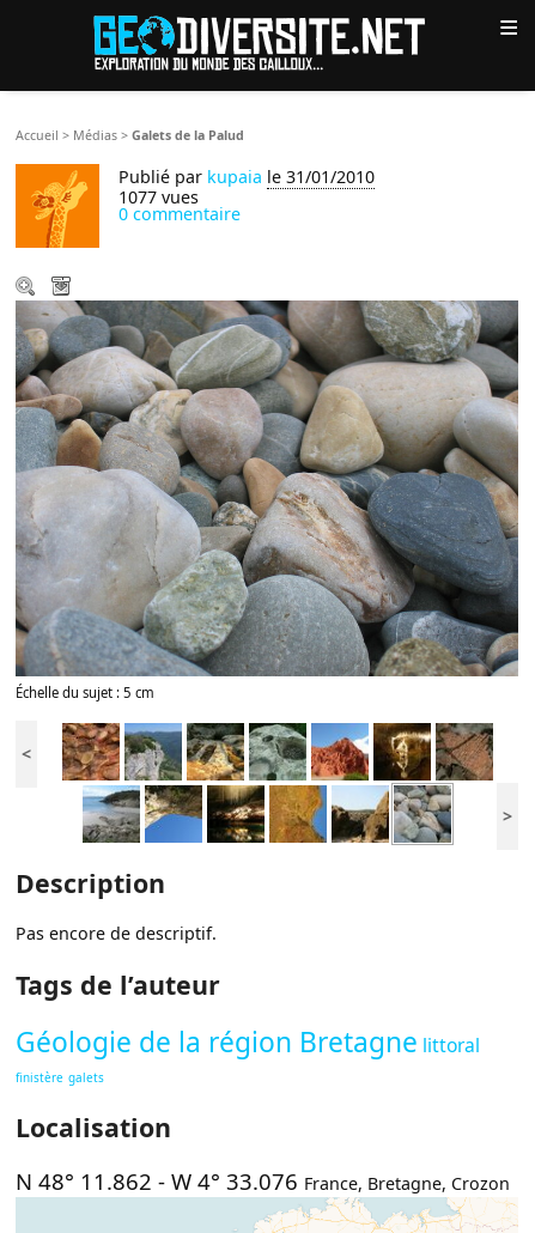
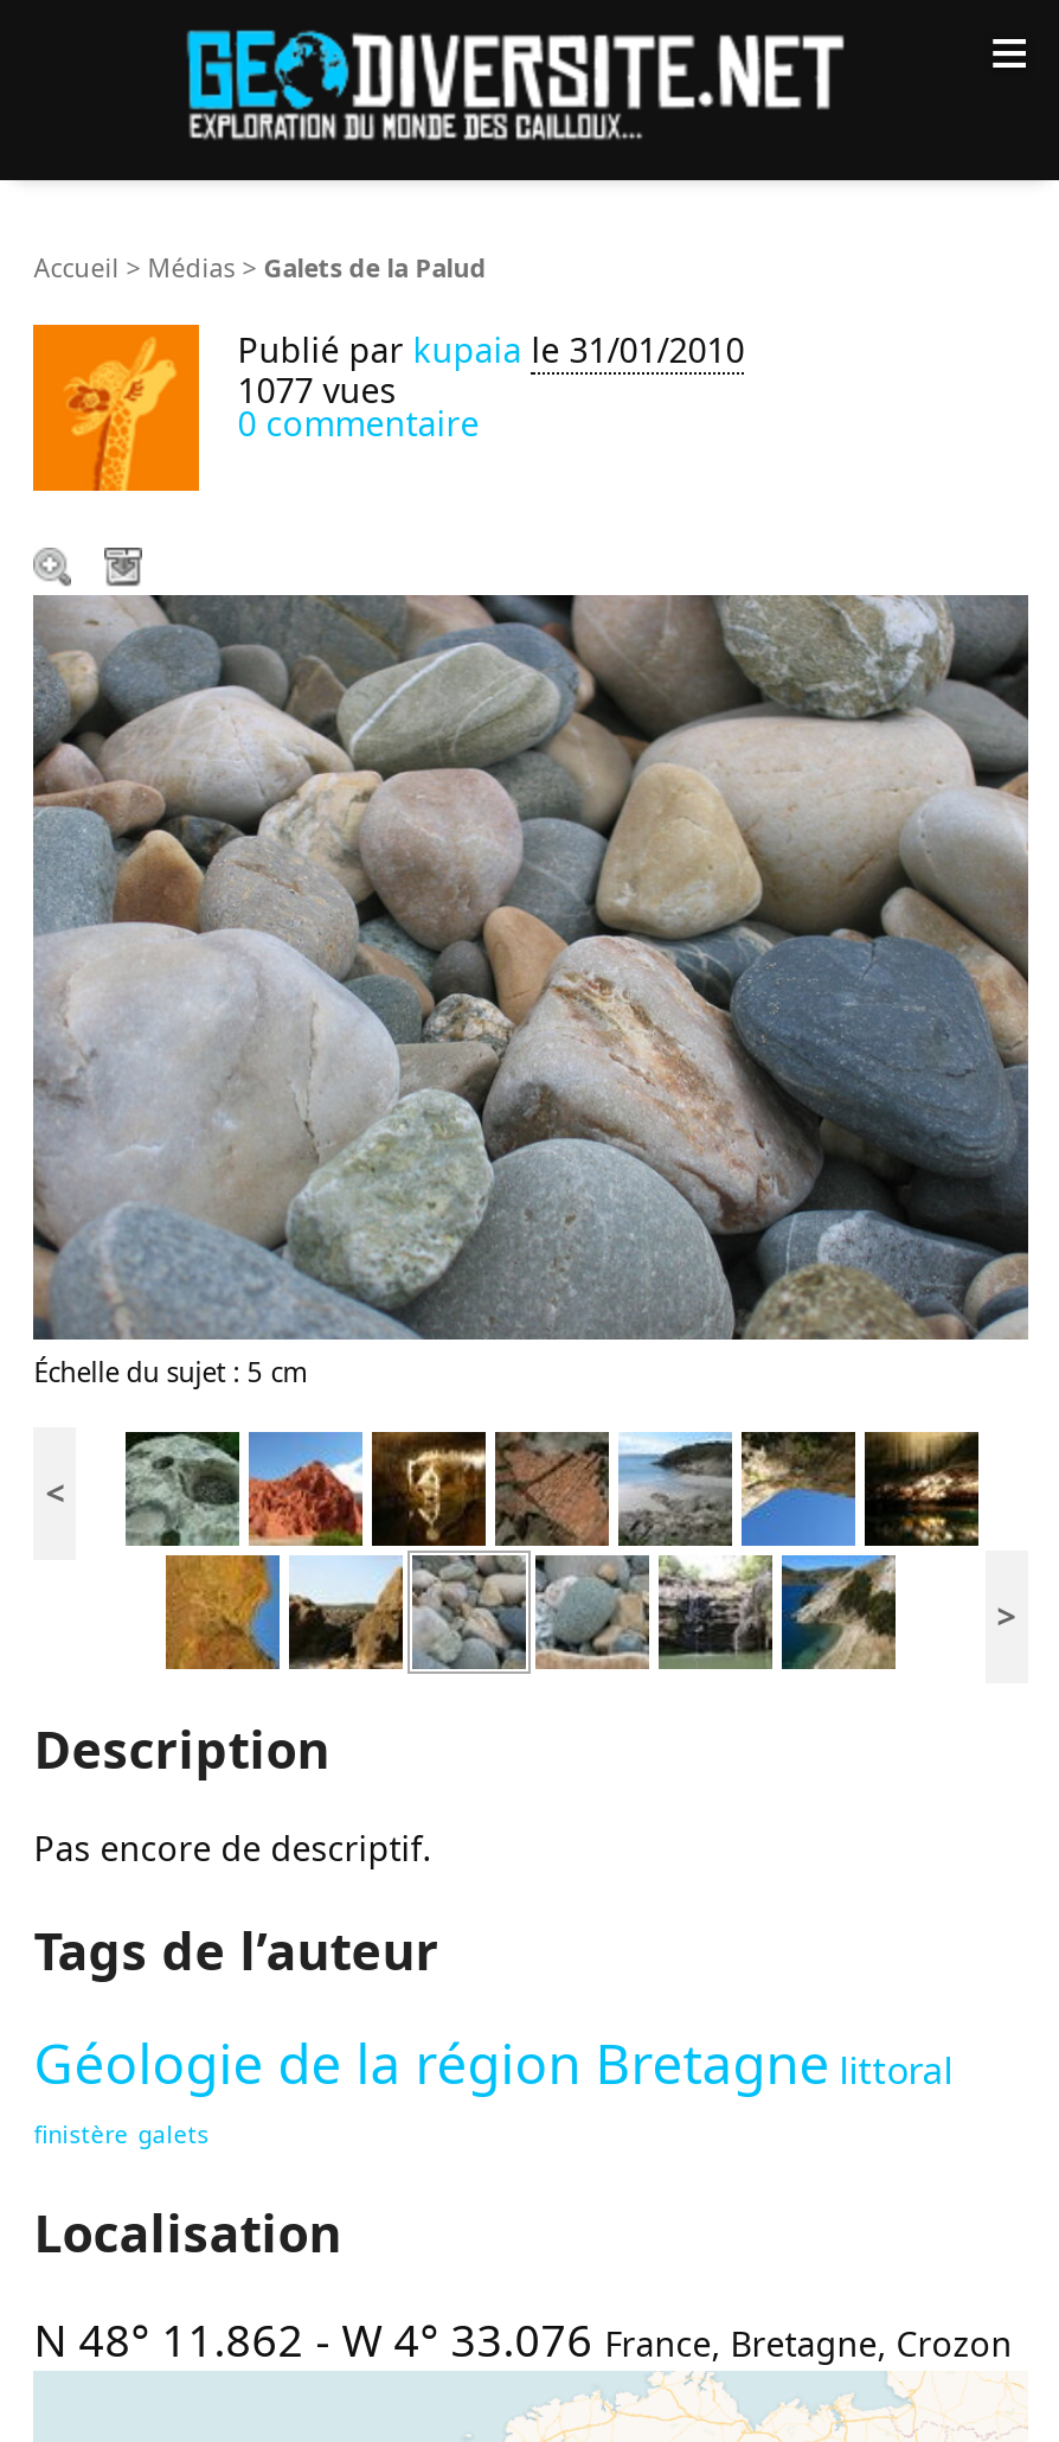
[61,722,493,844] [image] -> [123,1430,981,1674] [image]

